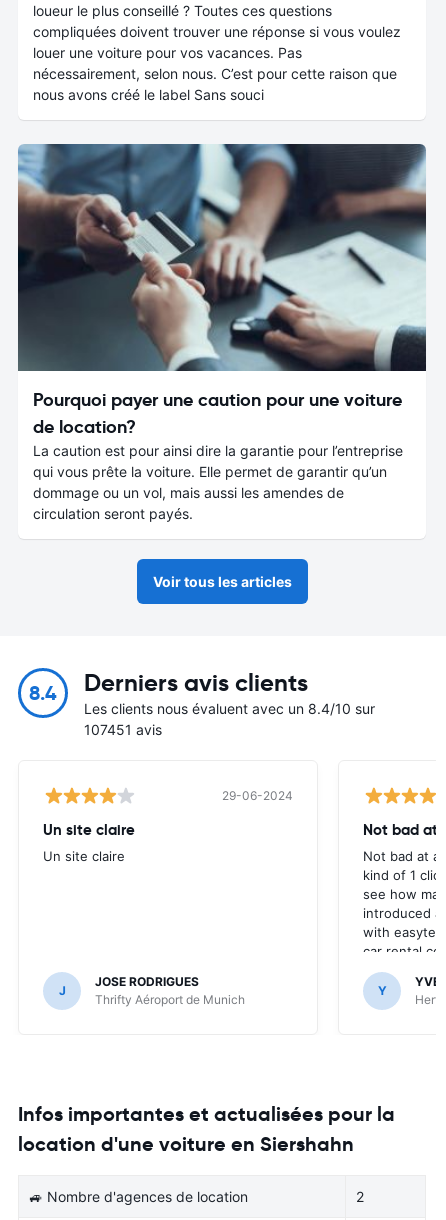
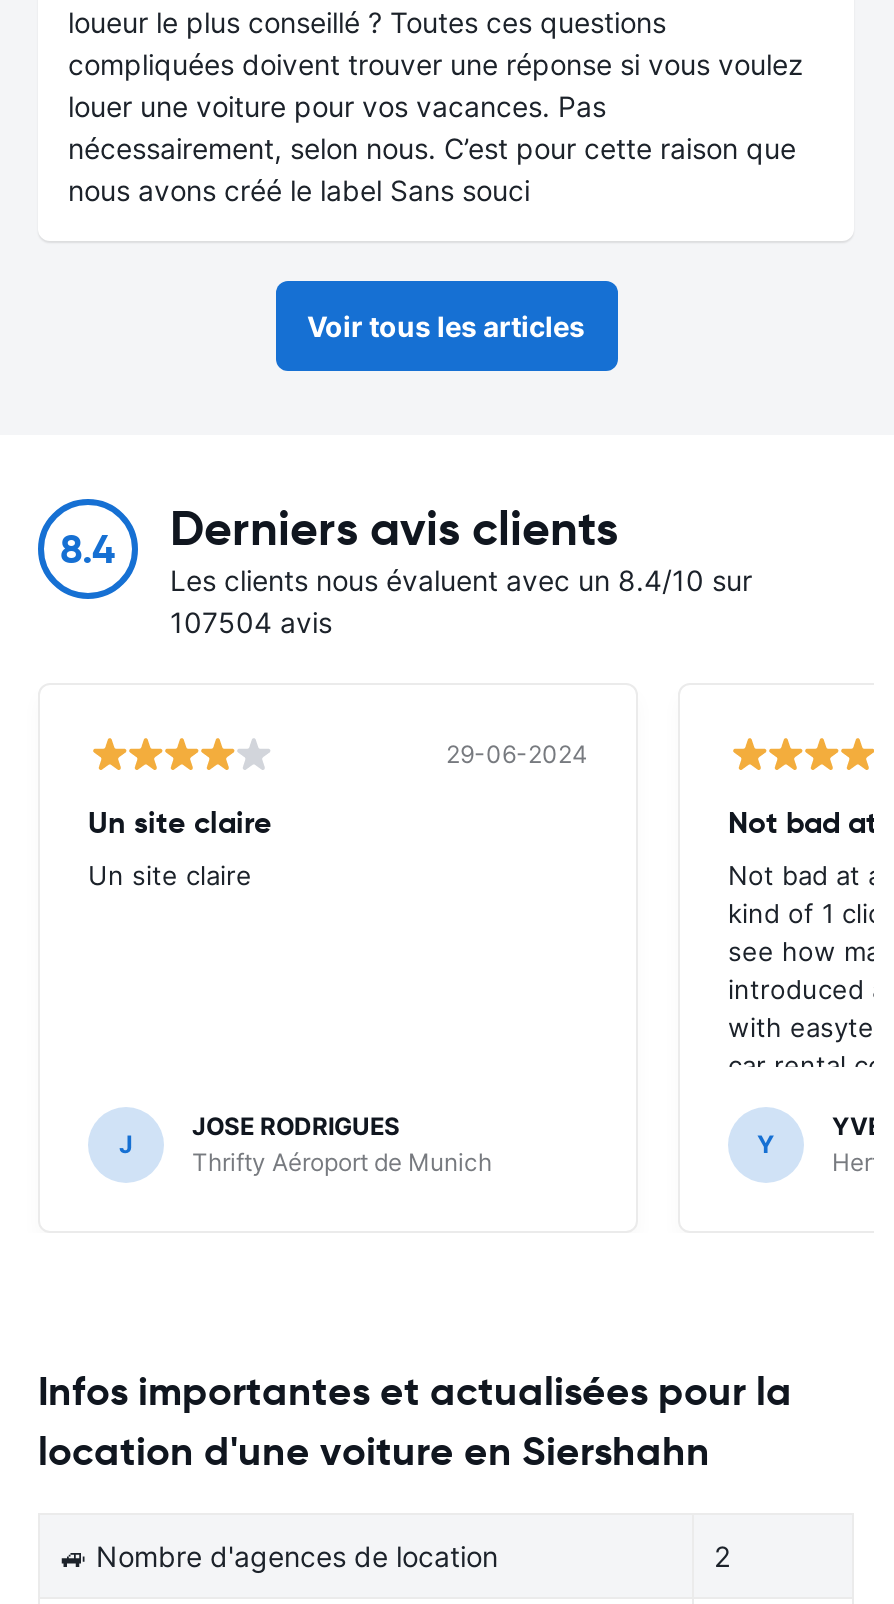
[17,143,427,522] [image] | Pourquoi payer une caution pour une voiture | de location? | La caution est pour ainsi dire la garantie pour l’entreprise | qui vous prête la voiture. Elle permet de garantir qu’un | dommage ou un vol, mais aussi les amendes de | circulation seront payés. -> none
[84,721,162,738] 107451 avis -> [170,605,332,639] 107504 avis

